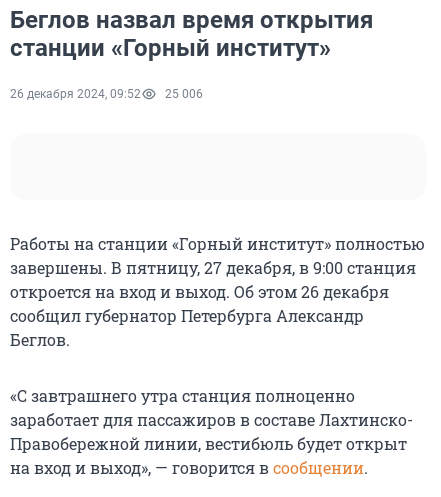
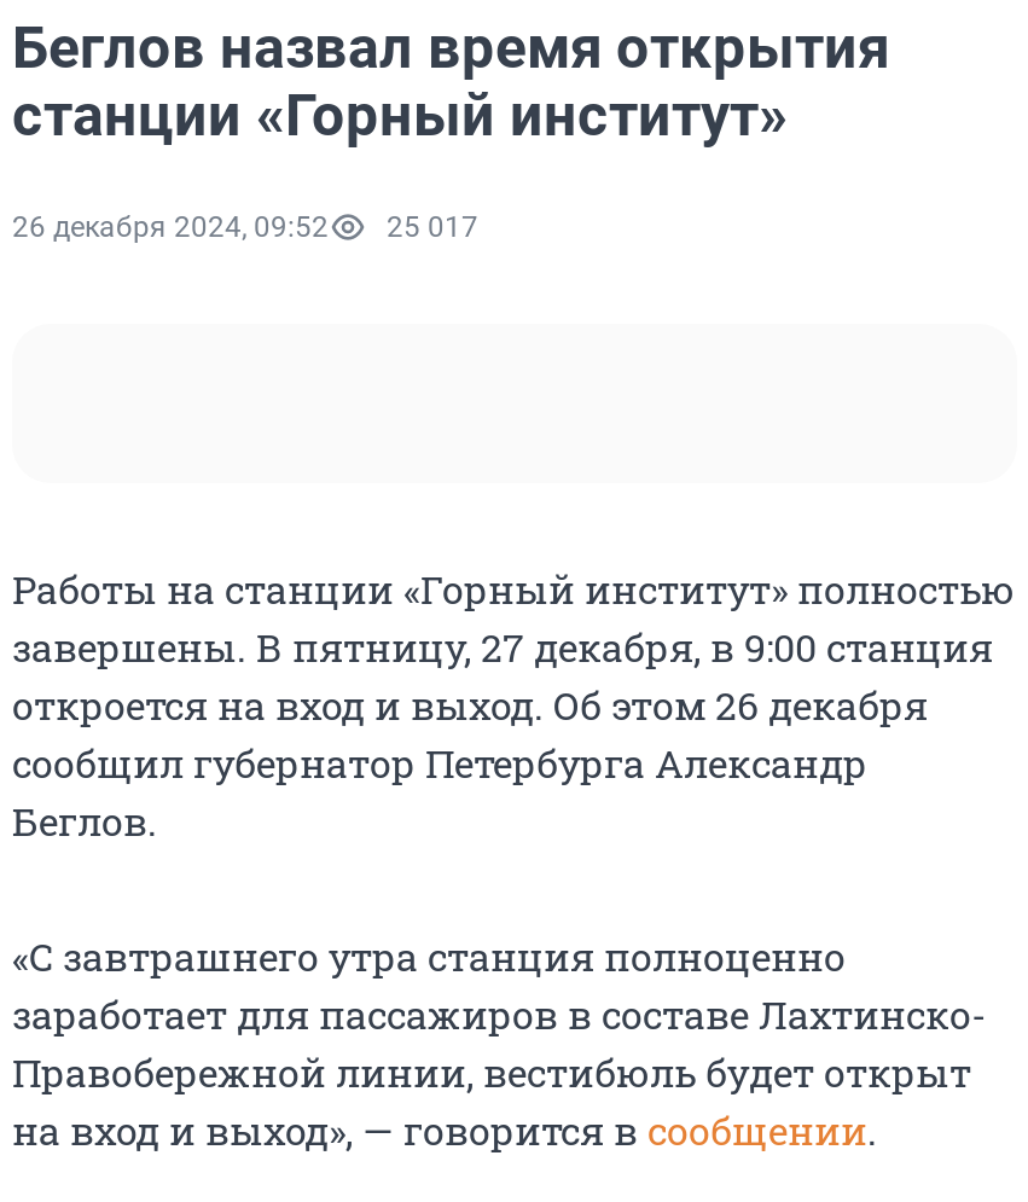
[10,87,203,101] 26 декабря 2024, 09:52 25 006 -> [12,210,478,244] 26 декабря 2024, 09:52 25 017

